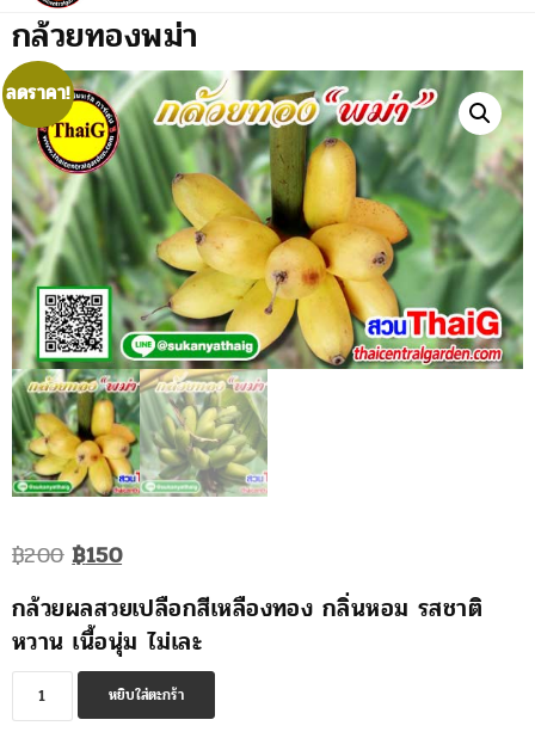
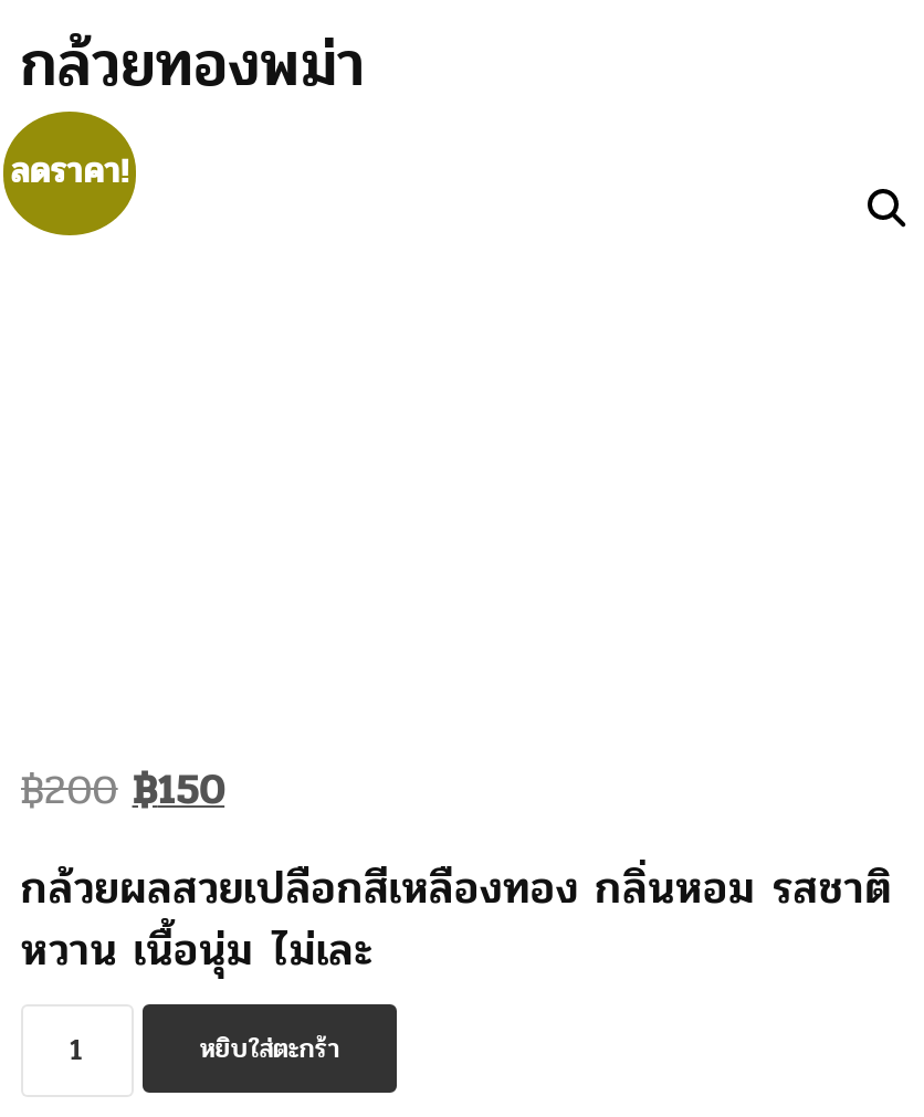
[11,69,524,498] [image] -> none

